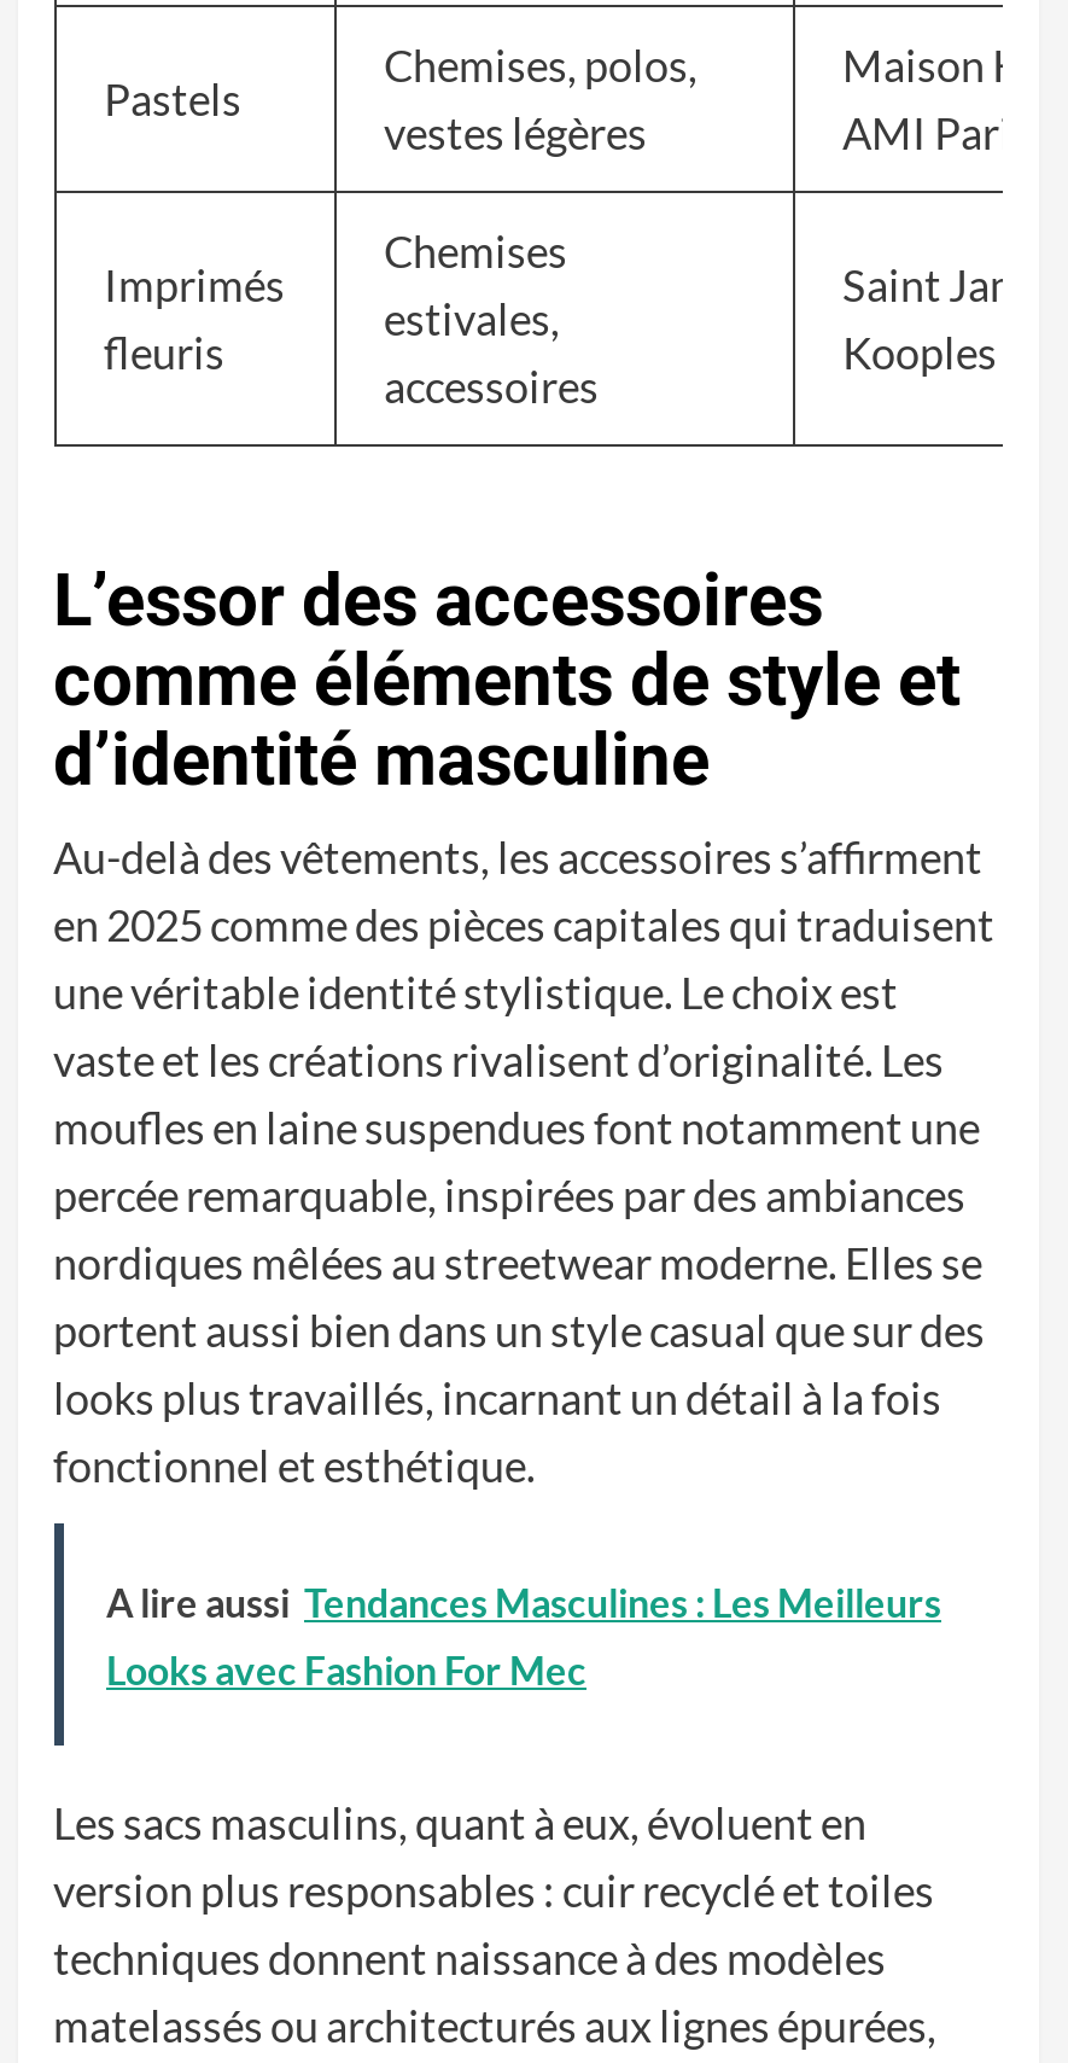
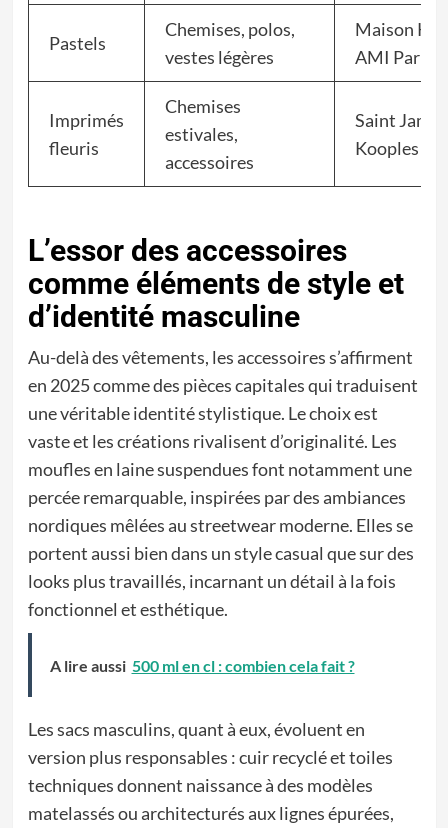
[106,1580,941,1694] A lire aussi Tendances Masculines : Les Meilleurs | Looks avec Fashion For Mec -> [49,656,354,675] A lire aussi 500 ml en cl : combien cela fait ?

